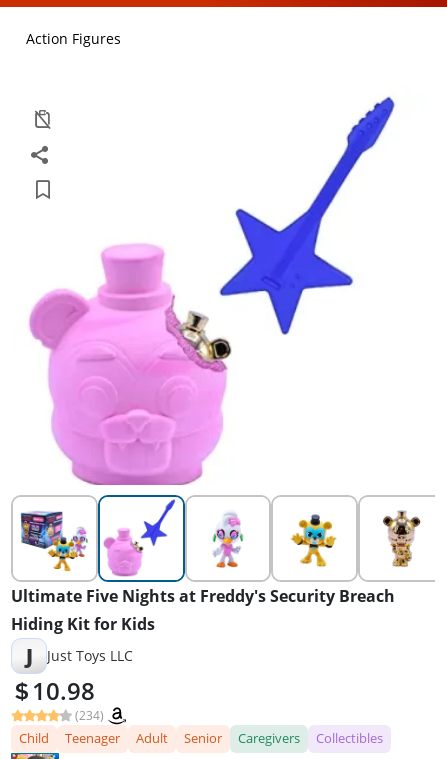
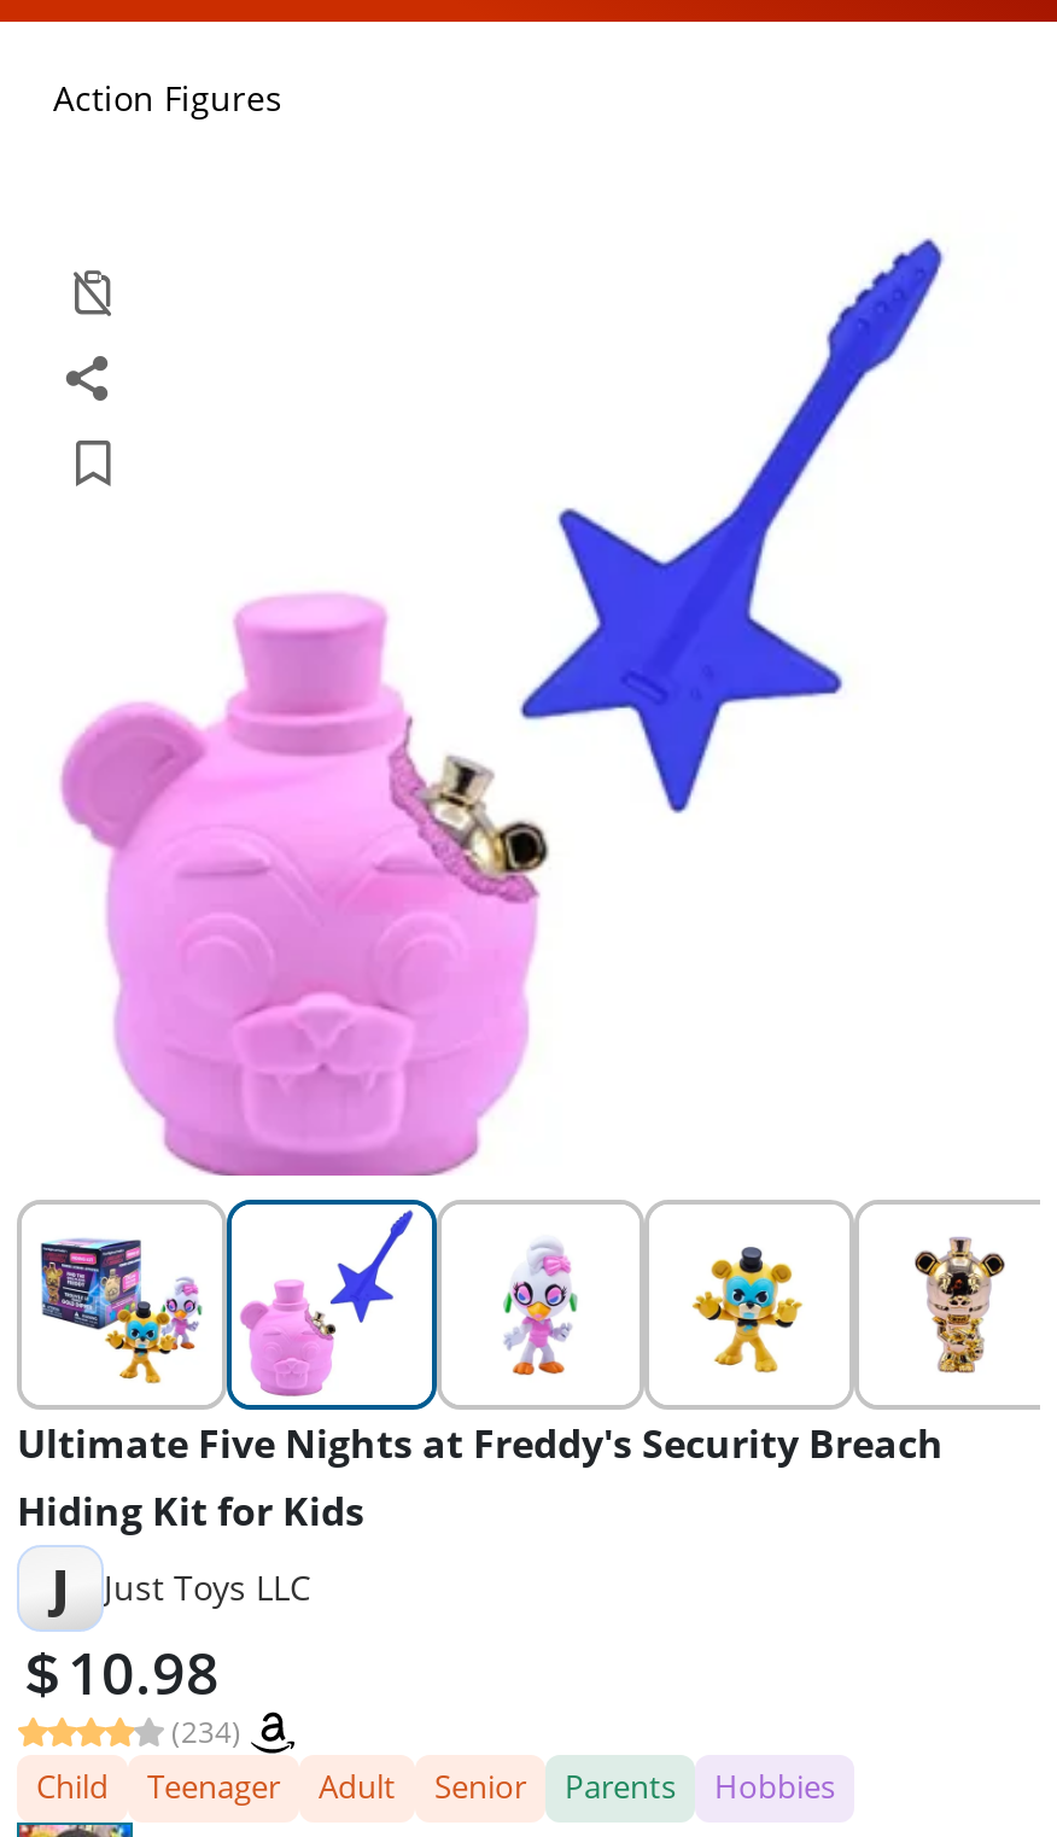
[238,729,383,747] Caregivers | Collectibles -> [565,1764,835,1808] Parents | Hobbies

